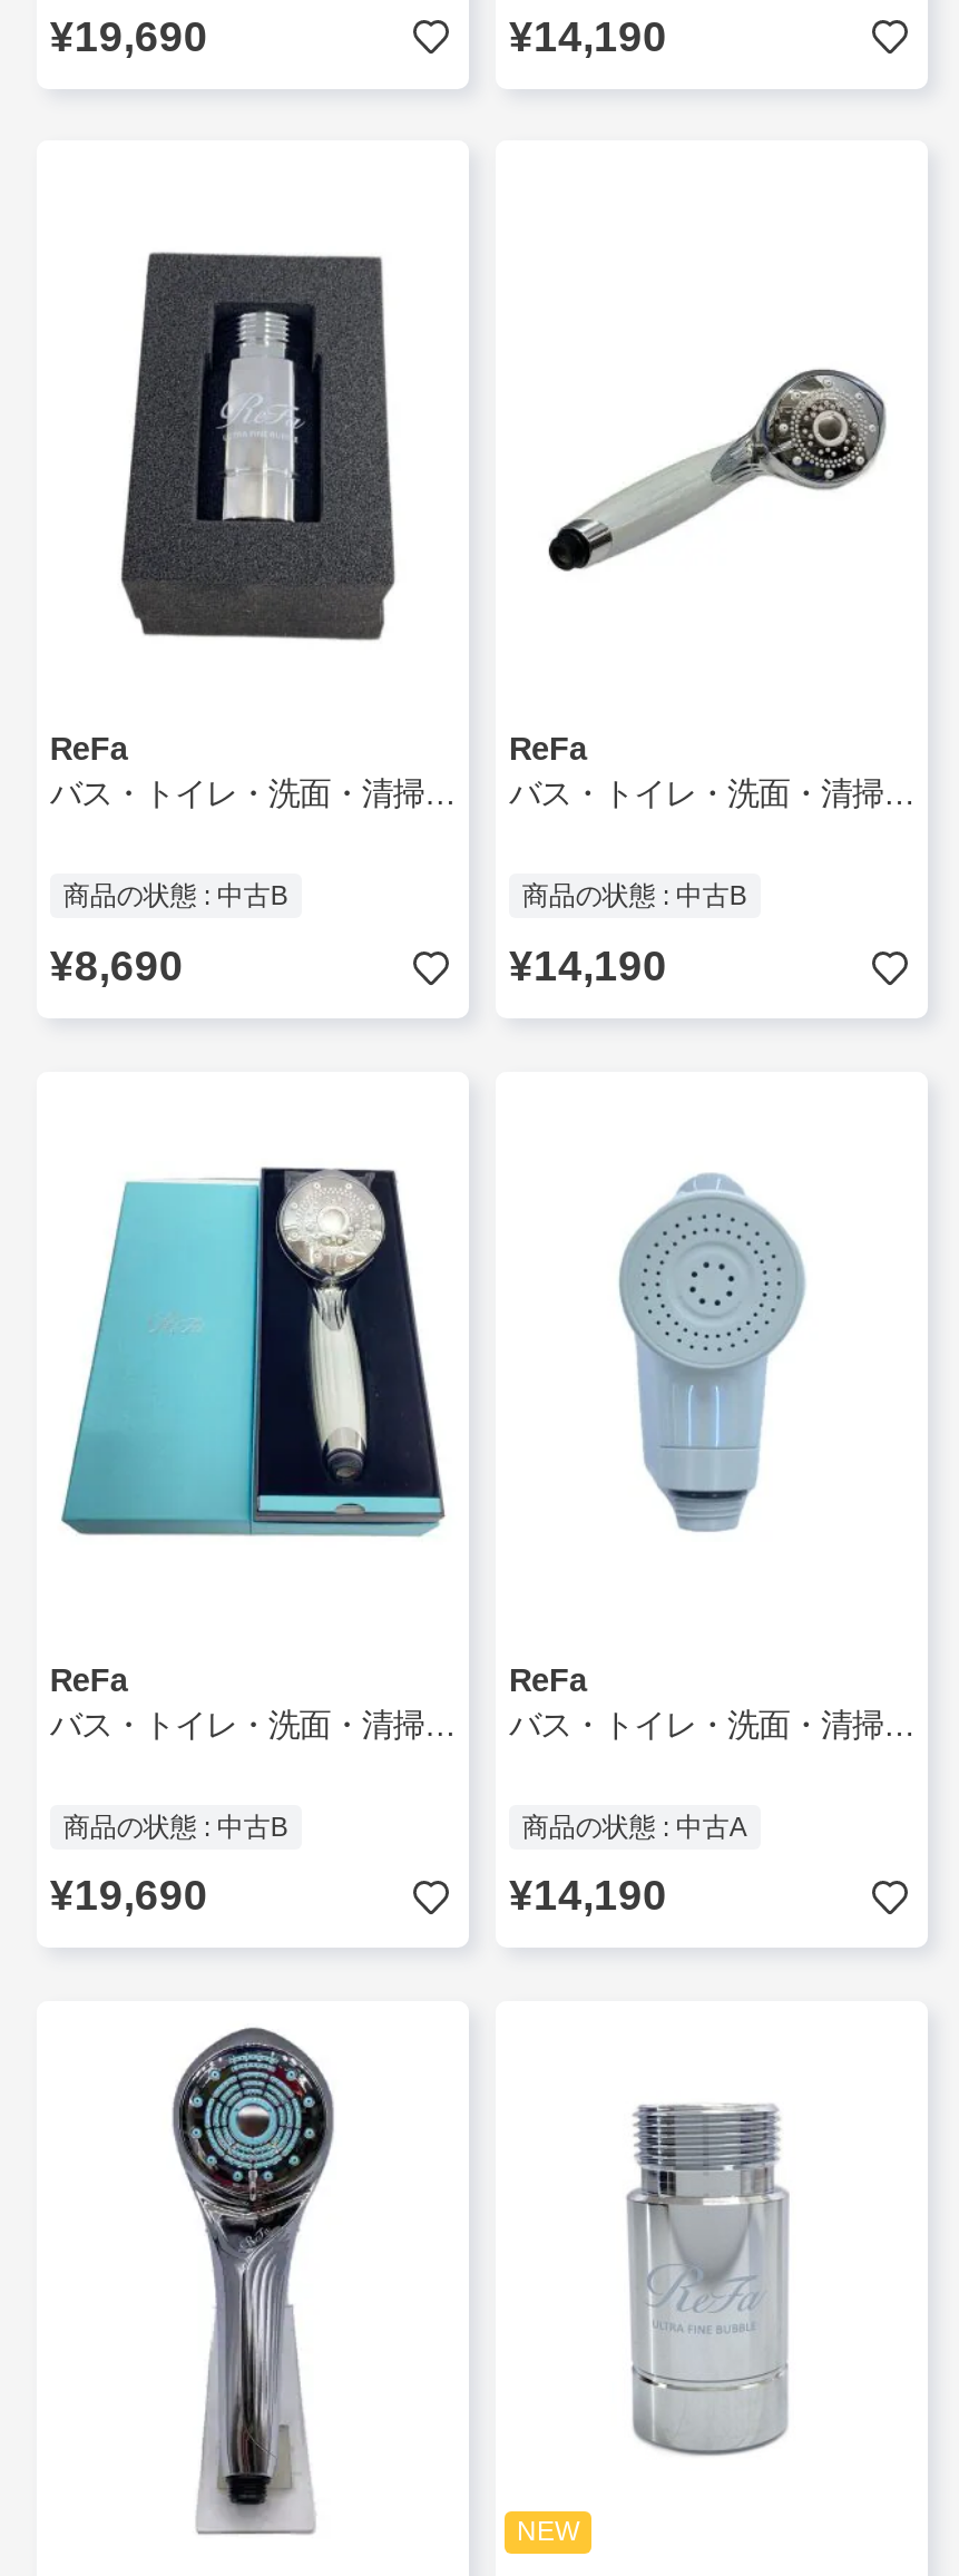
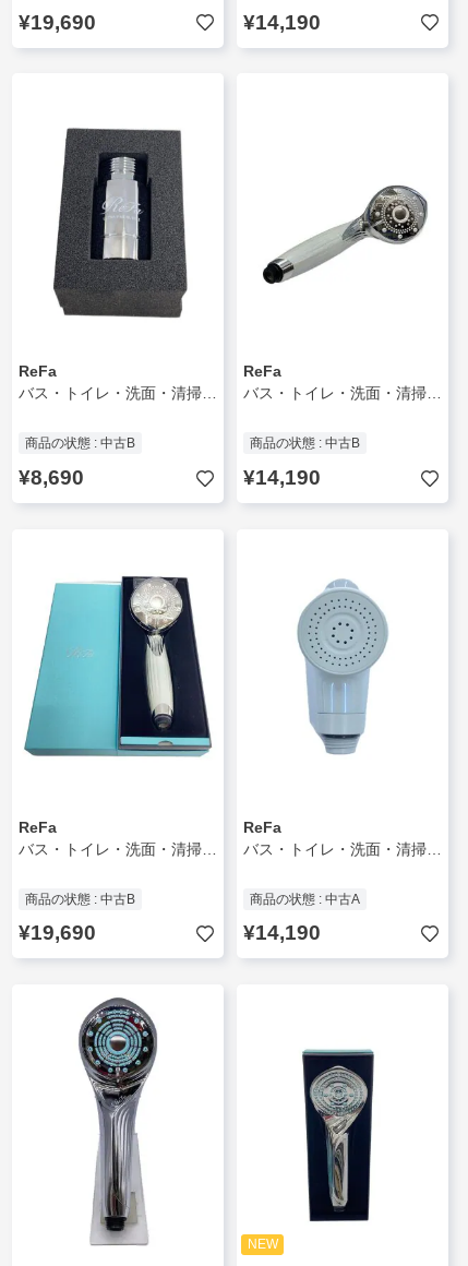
[625,2104,790,2485] [image] -> [301,1036,380,1222] [image]

